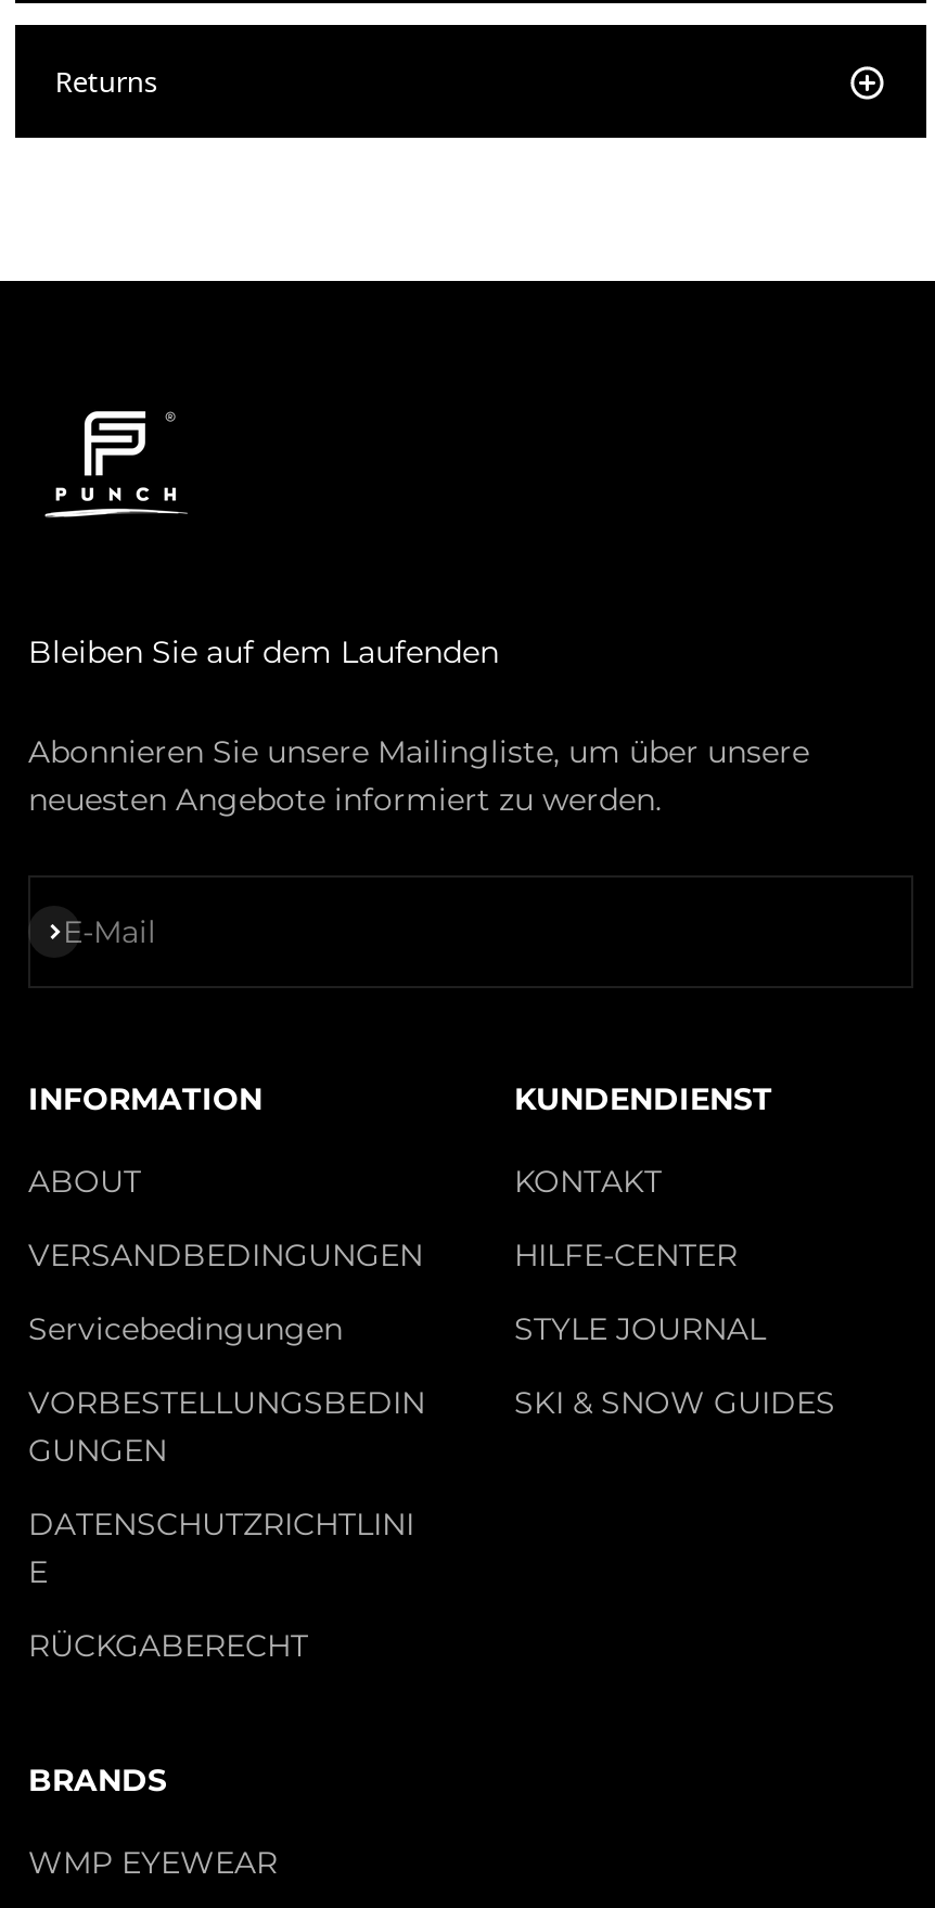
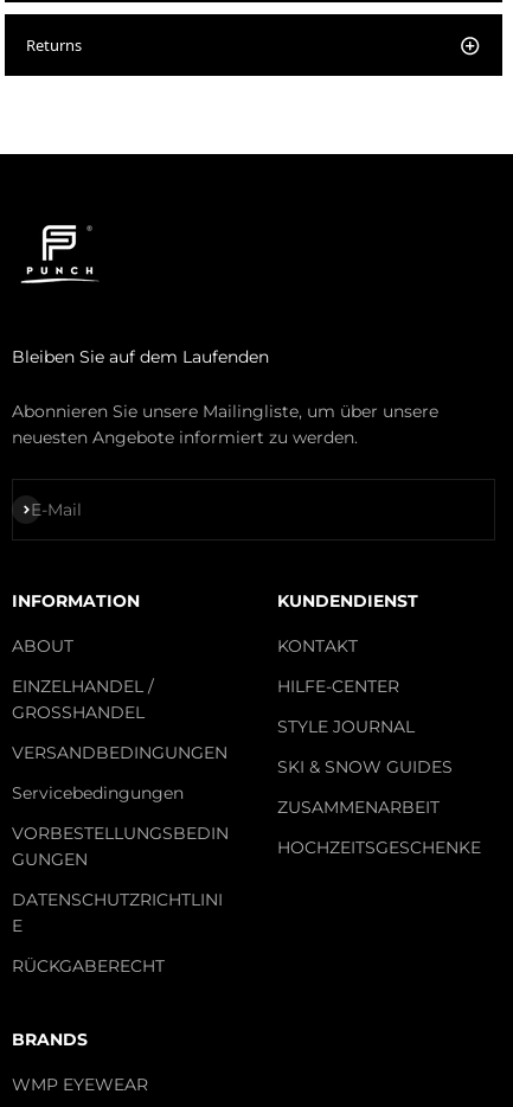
none -> [12,675,154,723] EINZELHANDEL / | GROSSHANDEL
none -> [277,796,481,858] ZUSAMMENARBEIT | HOCHZEITSGESCHENKE

